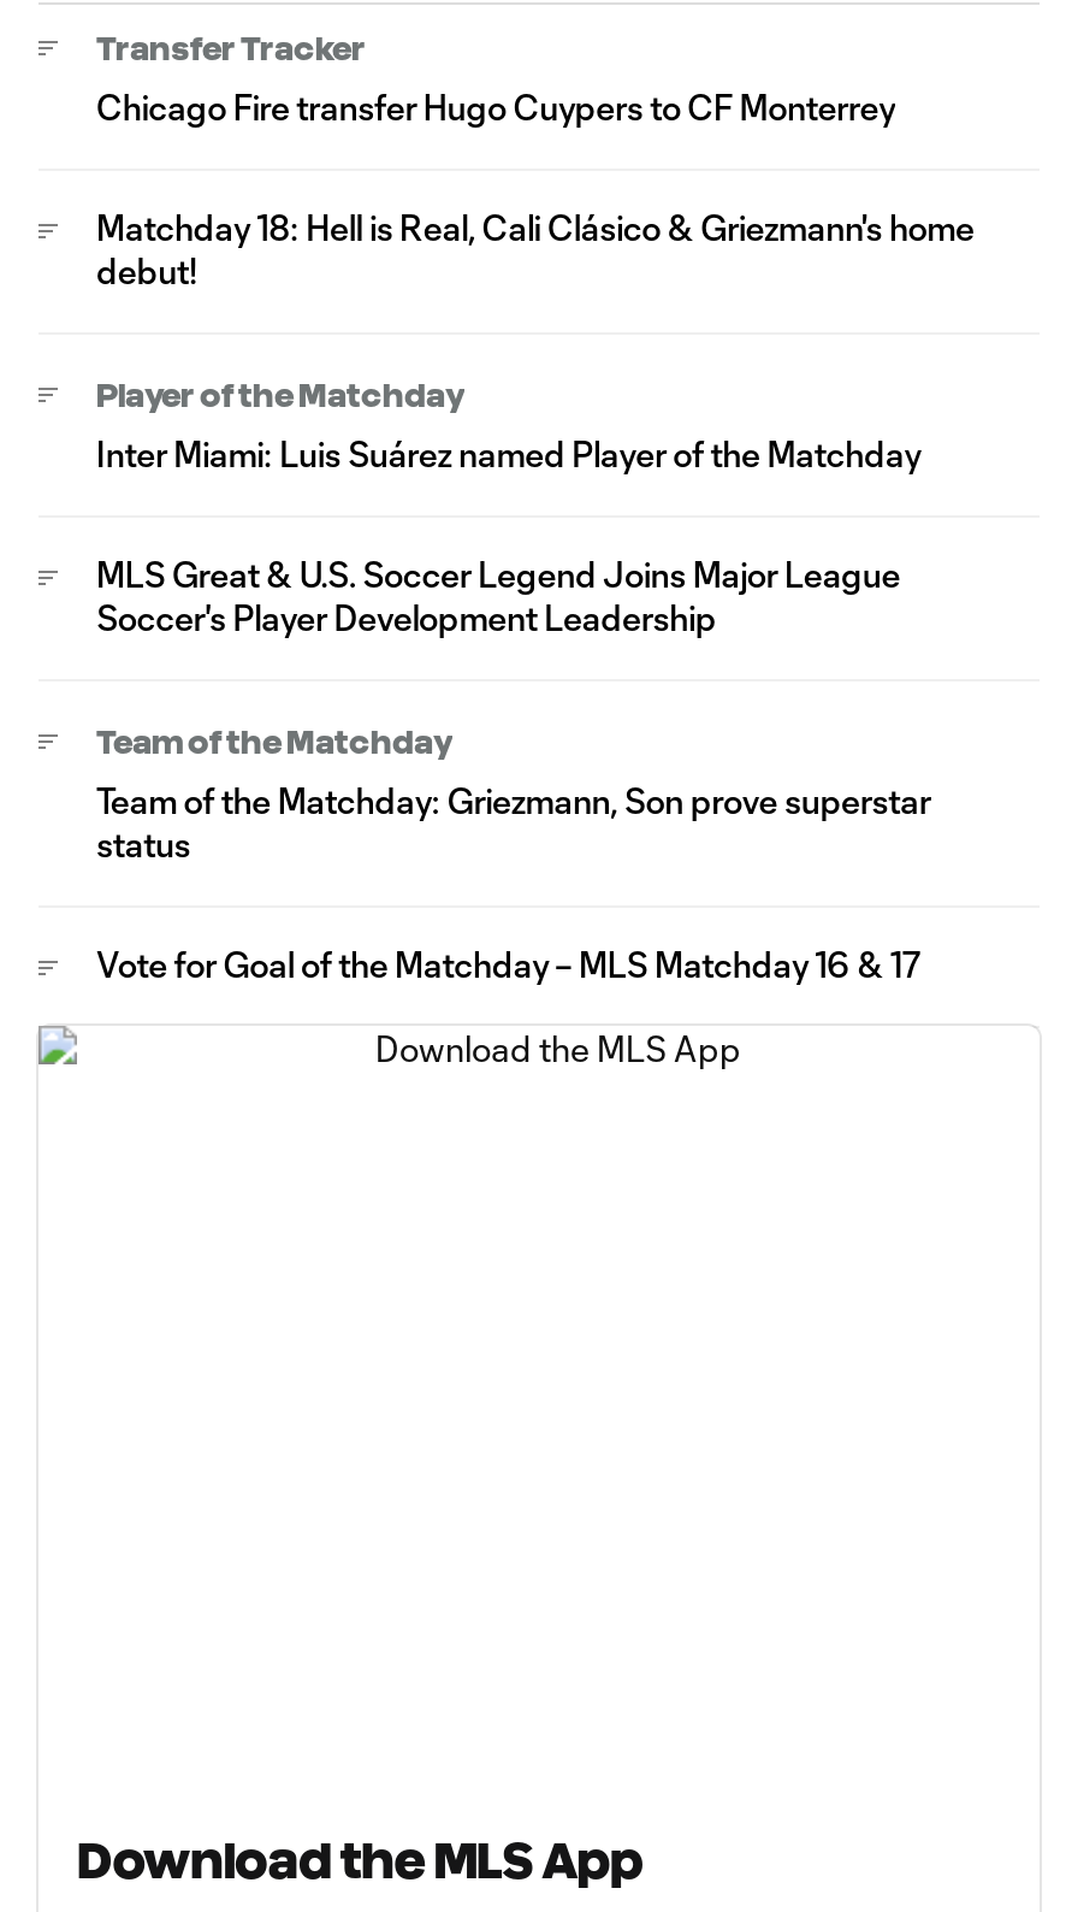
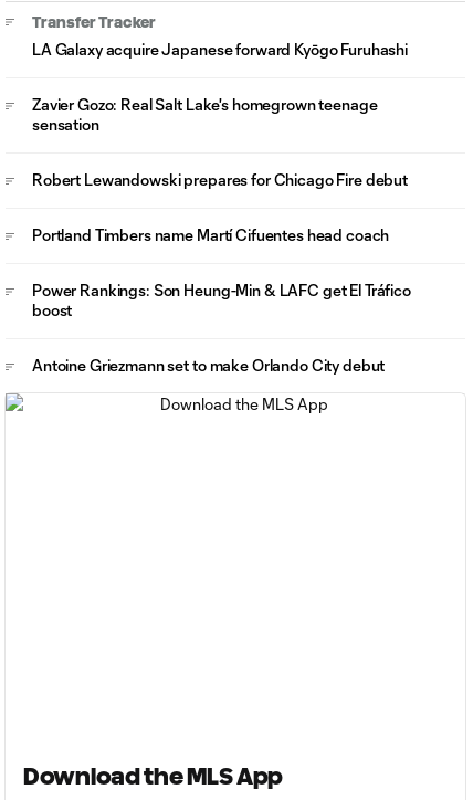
[96,86,974,984] Chicago Fire transfer Hugo Cuypers to CF Monterrey | Matchday 18: Hell is Real, Cali Clásico & Griezmann's home | debut! | Player of the Matchday | Inter Miami: Luis Suárez named Player of the Matchday | MLS Great & U.S. Soccer Legend Joins Major League | Soccer's Player Development Leadership | Team of the Matchday | Team of the Matchday: Griezmann, Son prove superstar | status | Vote for Goal of the Matchday – MLS Matchday 16 & 17 -> [32,39,411,374] LA Galaxy acquire Japanese forward Kyōgo Furuhashi | Zavier Gozo: Real Salt Lake's homegrown teenage | sensation | Robert Lewandowski prepares for Chicago Fire debut | Portland Timbers name Martí Cifuentes head coach | Power Rankings: Son Heung-Min & LAFC get El Tráfico | boost | Antoine Griezmann set to make Orlando City debut

